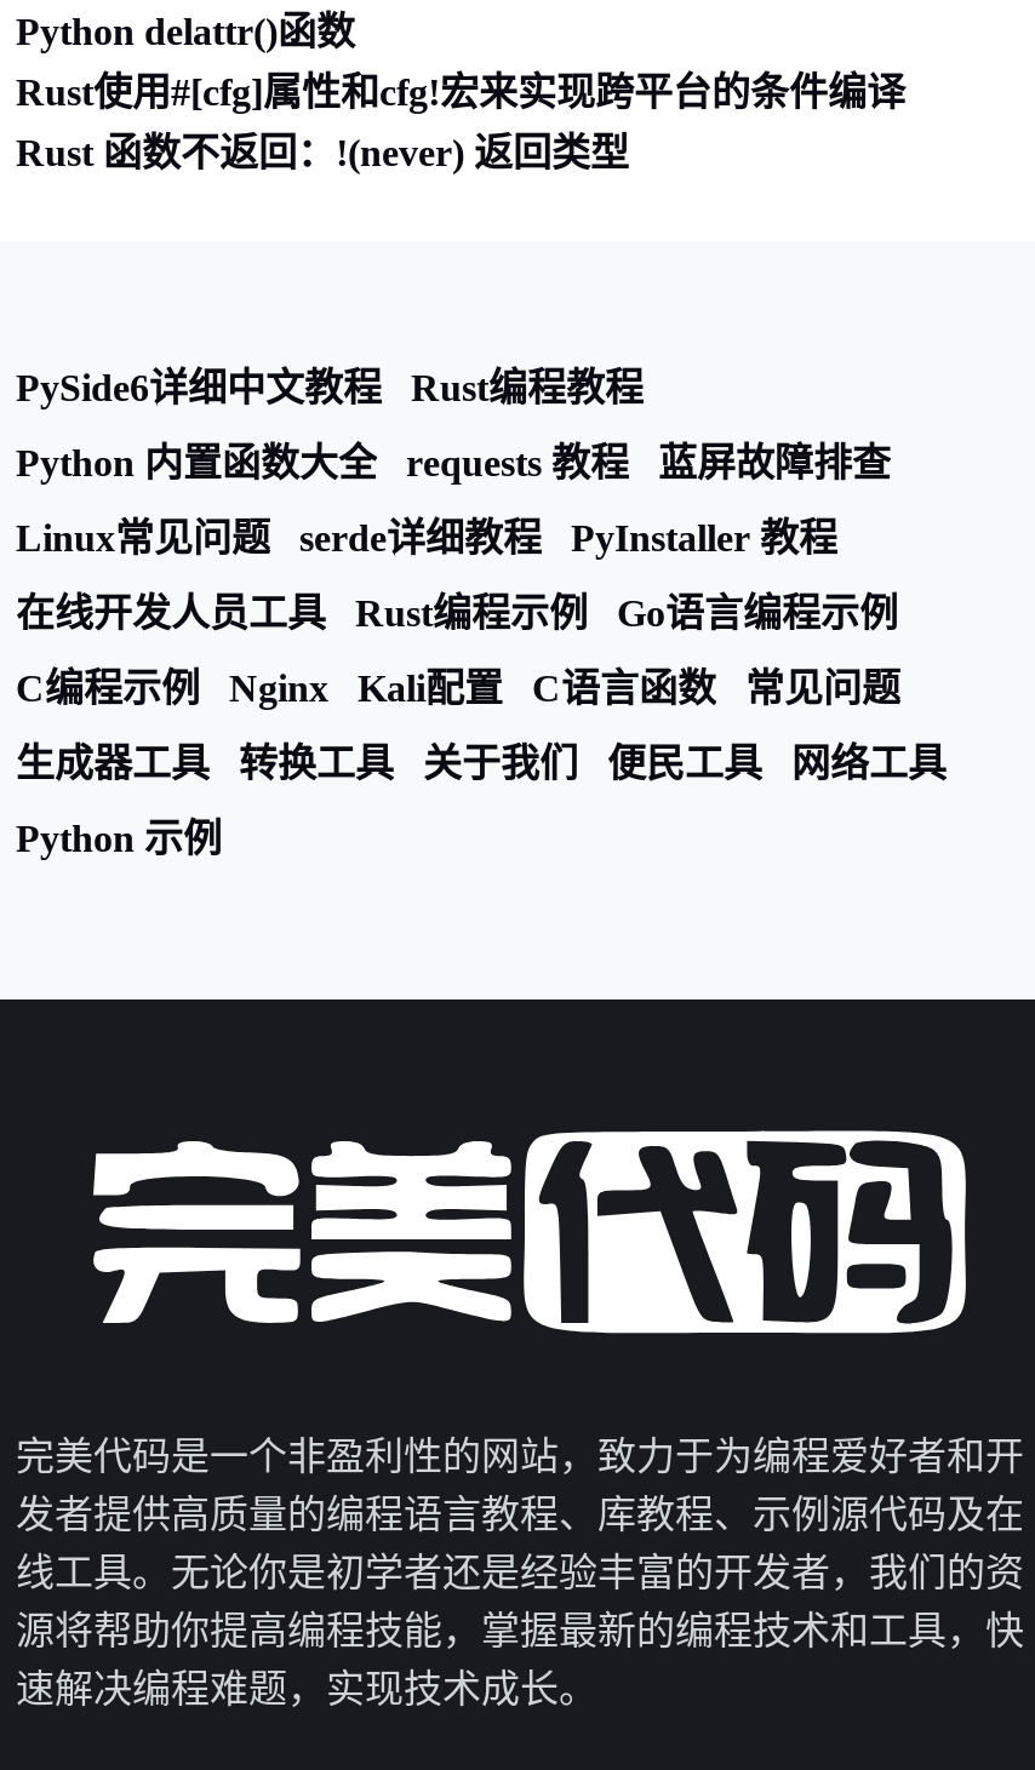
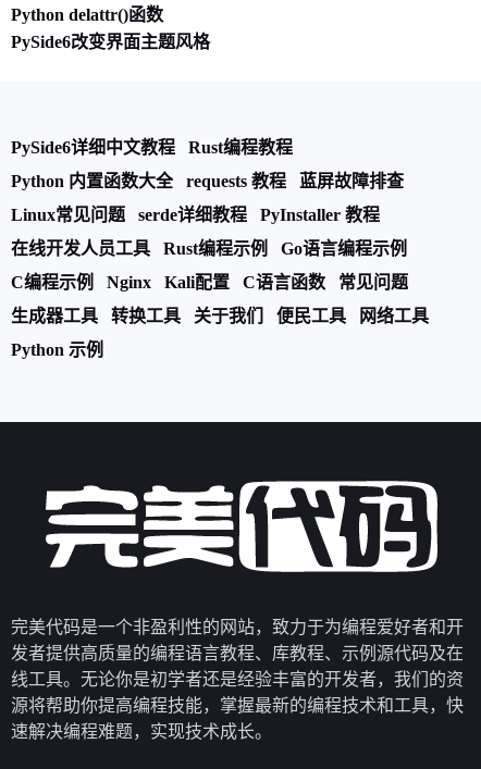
[16,71,905,173] Rust使用#[cfg]属性和cfg!宏来实现跨平台的条件编译 | Rust 函数不返回：!(never) 返回类型 -> [11,33,210,51] PySide6改变界面主题风格

